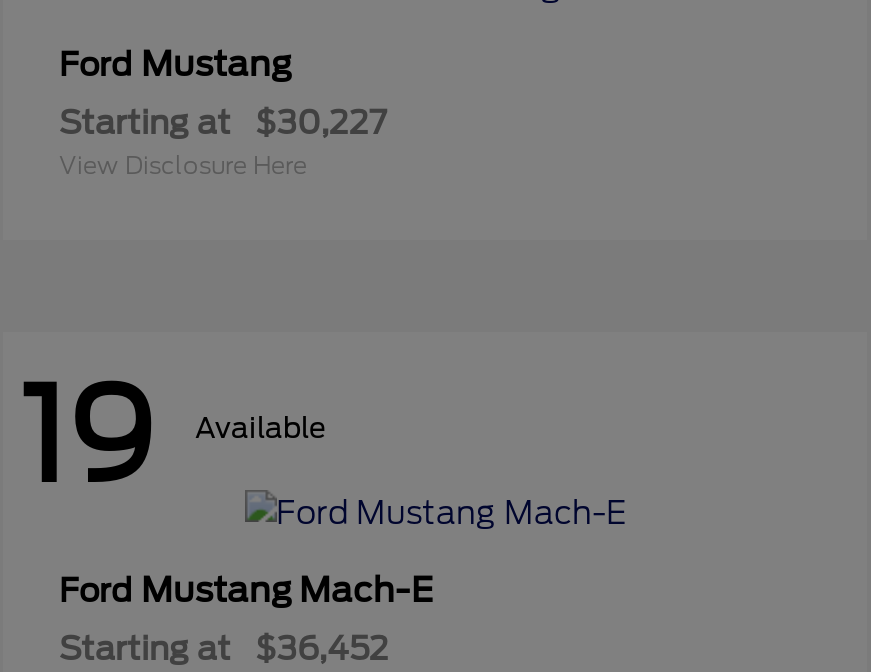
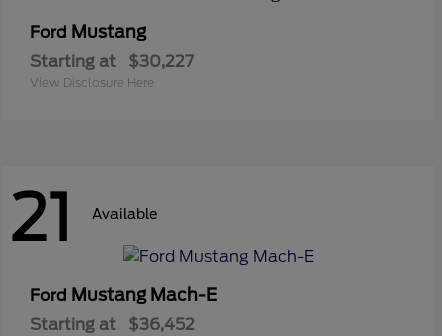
[19,360,325,512] 19 Available -> [10,180,157,256] 21 Available

